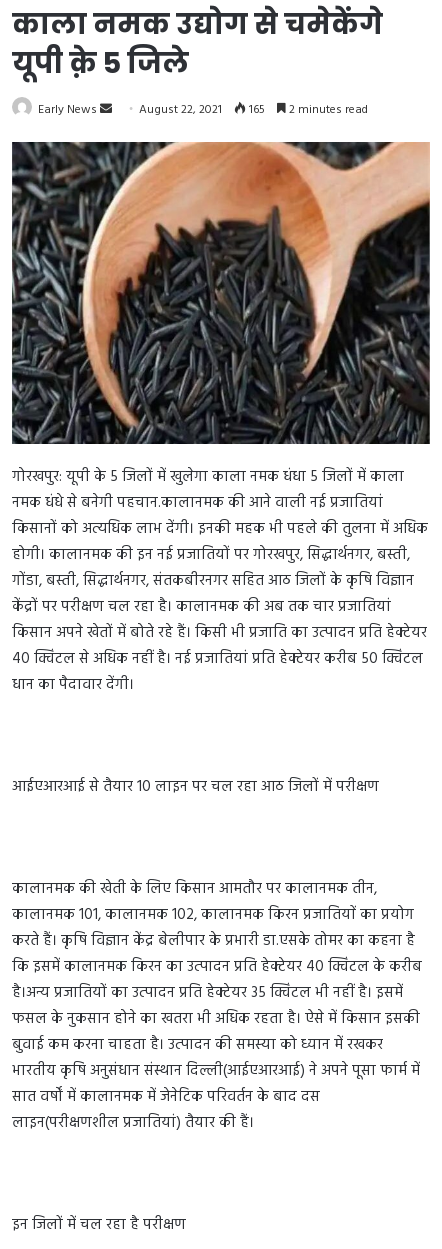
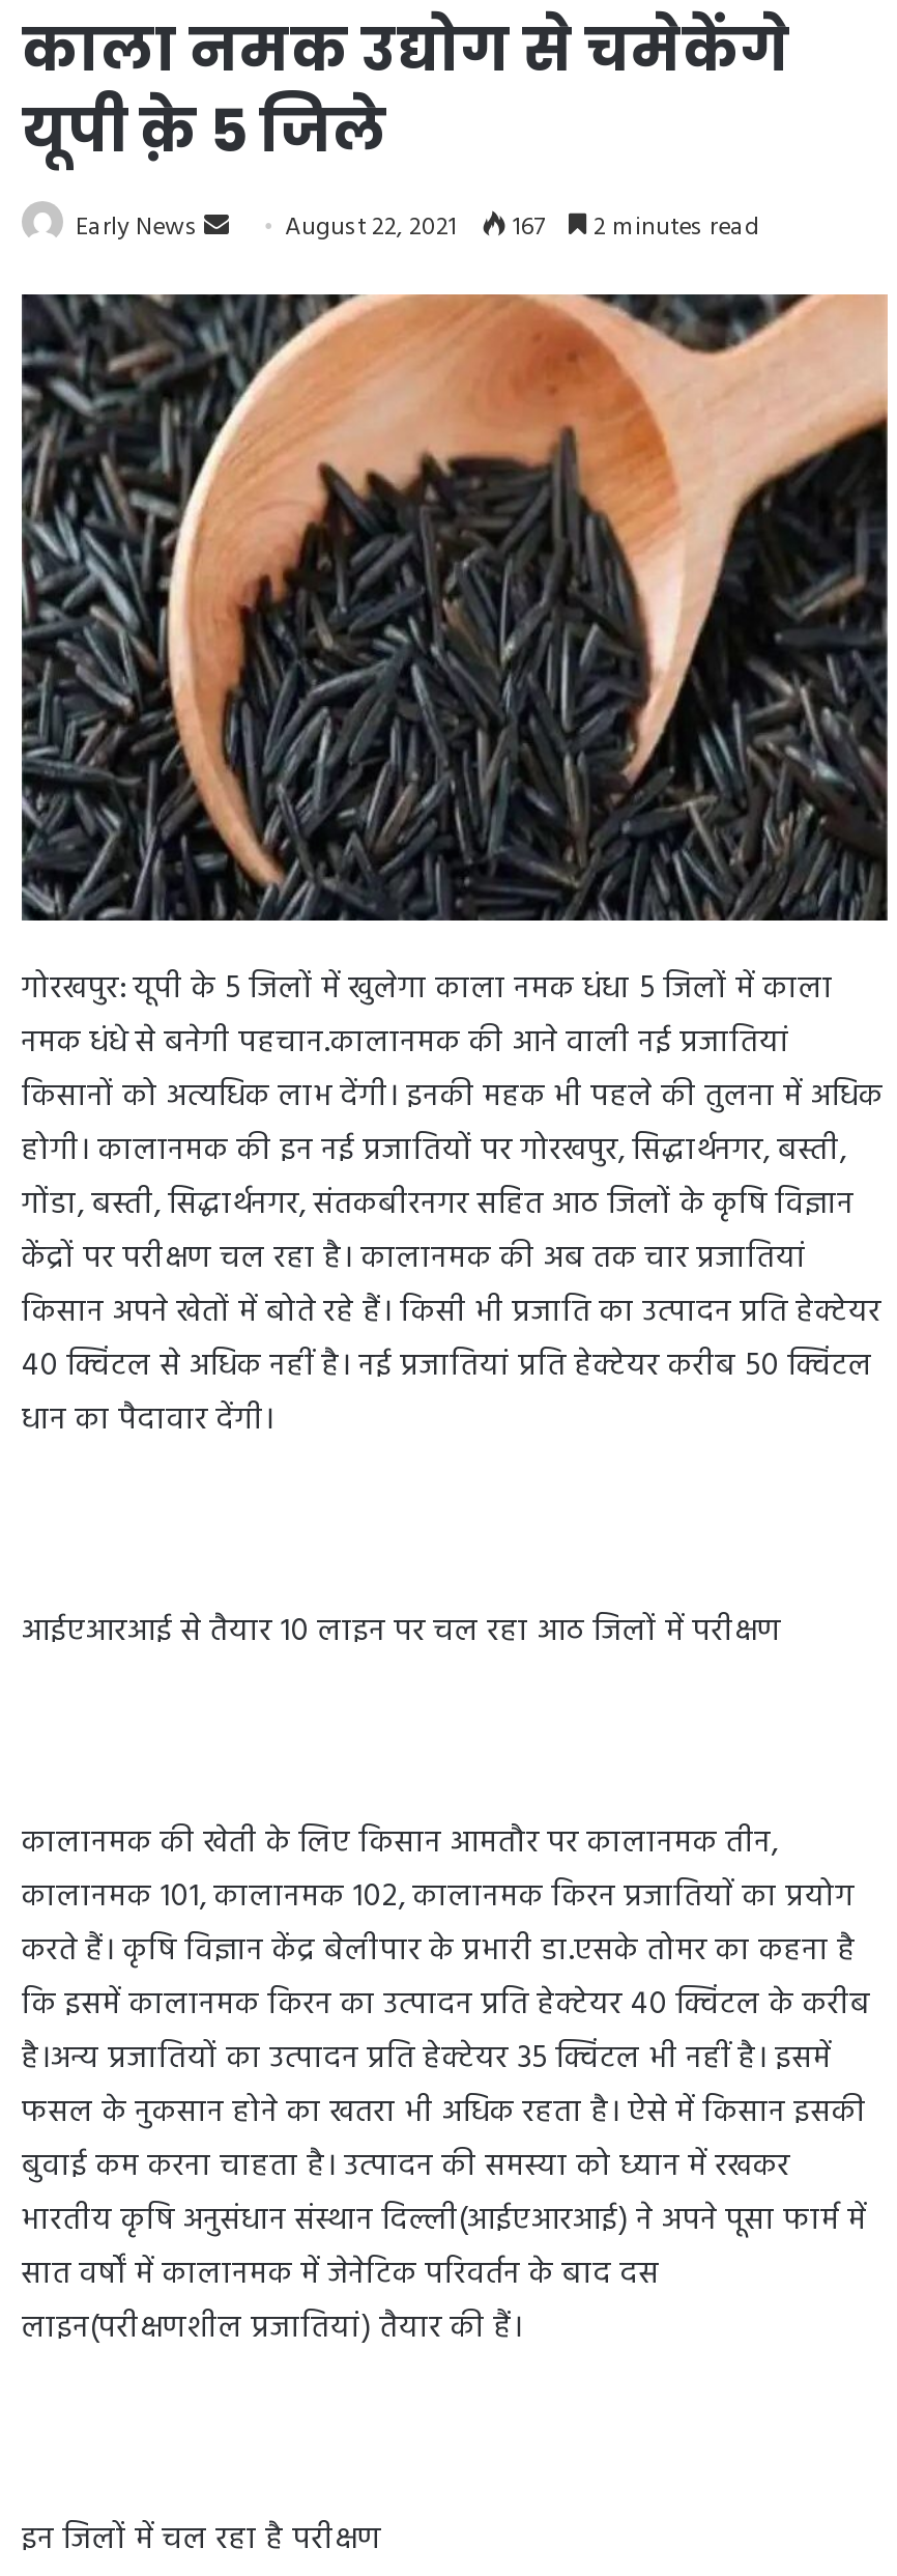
[246,99,265,119] 165 -> [507,206,544,248] 167

